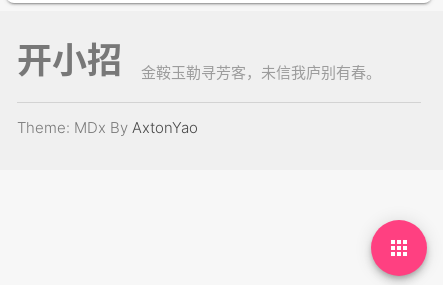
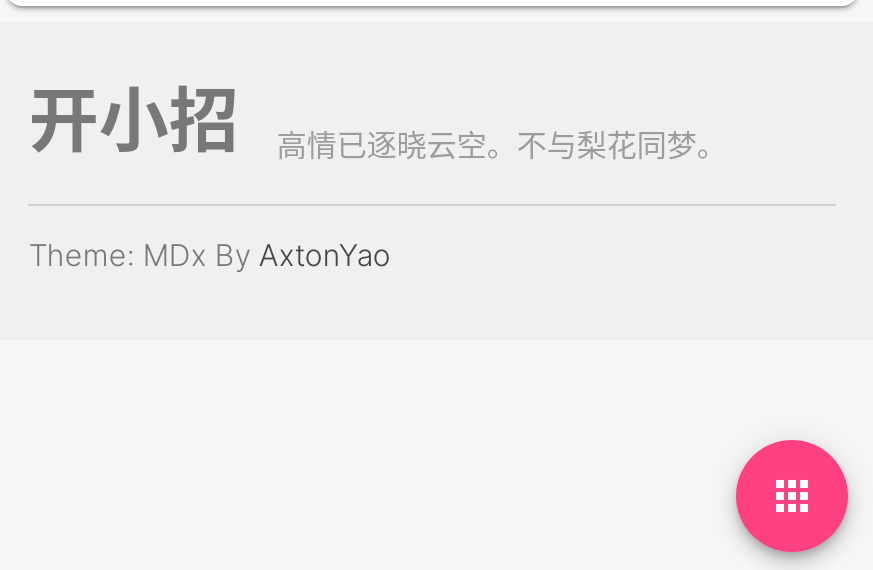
[141,63,381,82] 金鞍玉勒寻芳客，未信我庐别有春。 -> [277,125,727,163] 高情已逐晓云空。不与梨花同梦。

